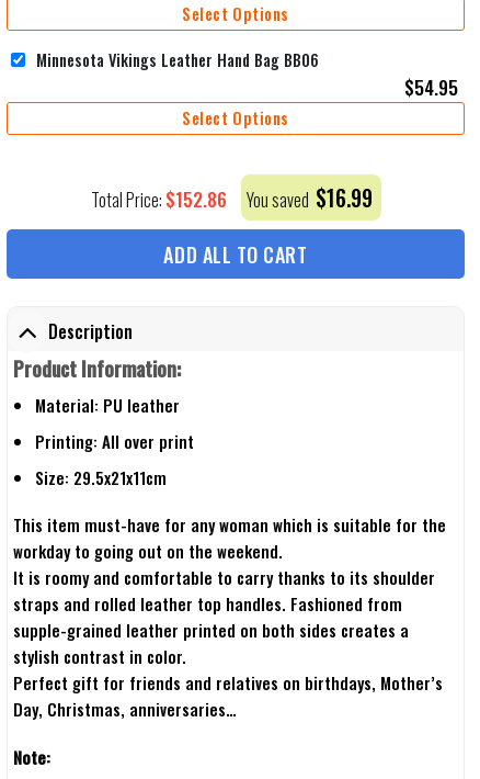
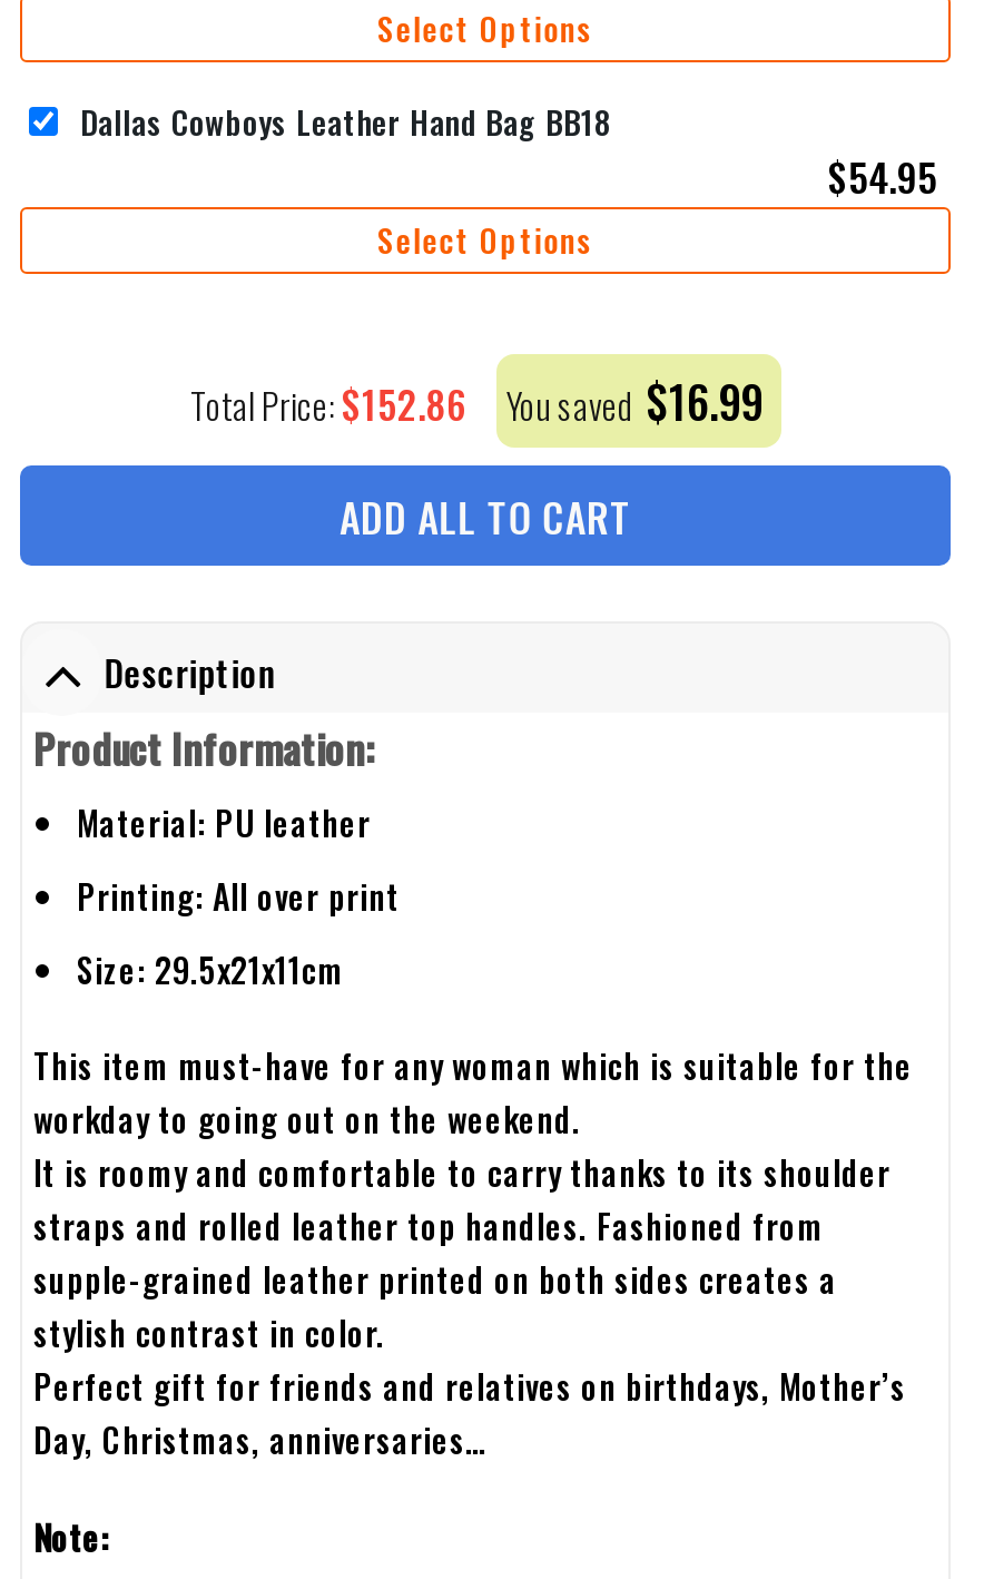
[36,49,319,72] Minnesota Vikings Leather Hand Bag BB06 -> [80,99,612,146] Dallas Cowboys Leather Hand Bag BB18

